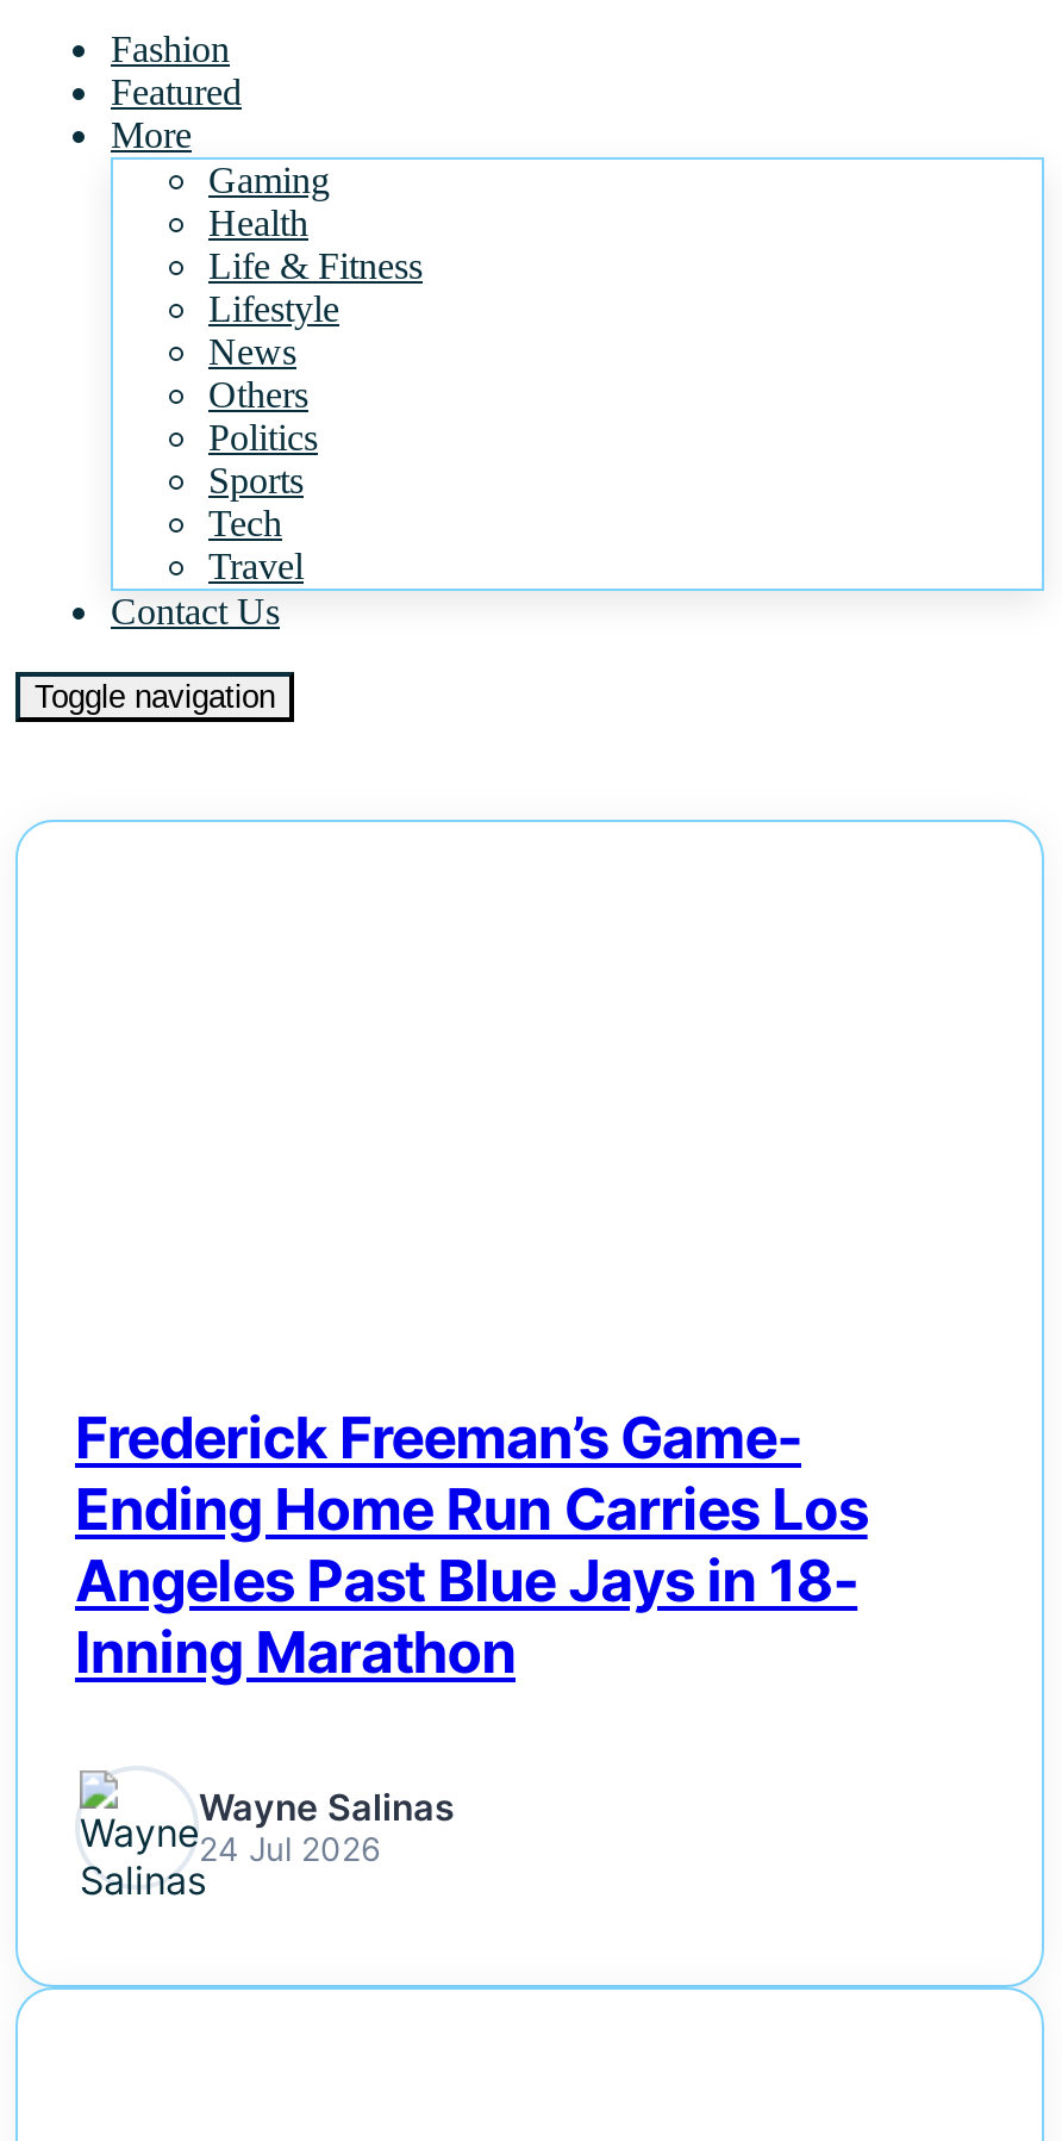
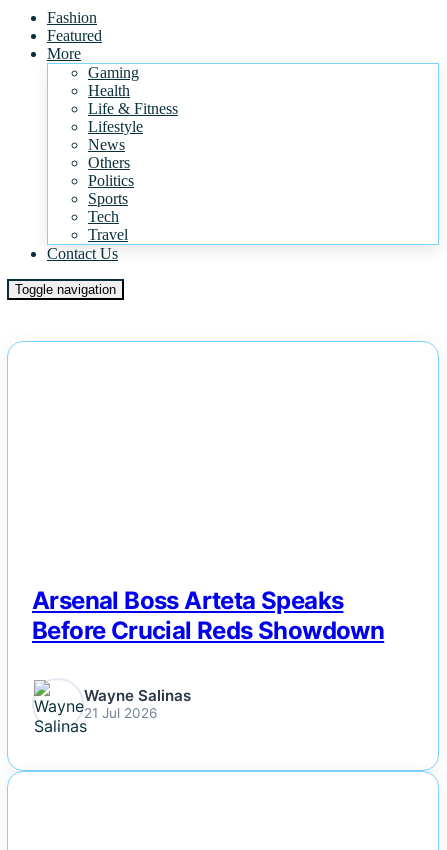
[75,1403,867,1687] Frederick Freeman’s Game- | Ending Home Run Carries Los | Angeles Past Blue Jays in 18- | Inning Marathon -> [32,586,384,645] Arsenal Boss Arteta Speaks | Before Crucial Reds Showdown
[199,1831,380,1869] 24 Jul 2026 -> [84,705,157,721] 21 Jul 2026

